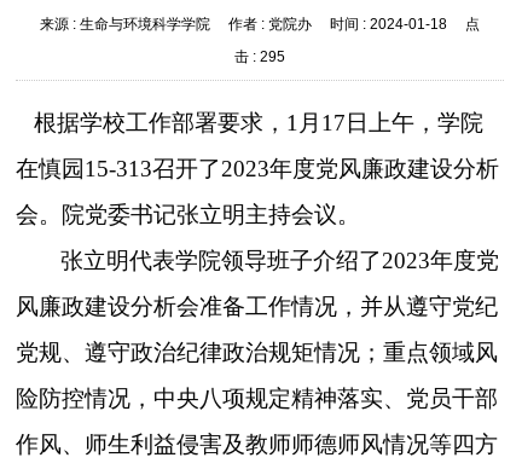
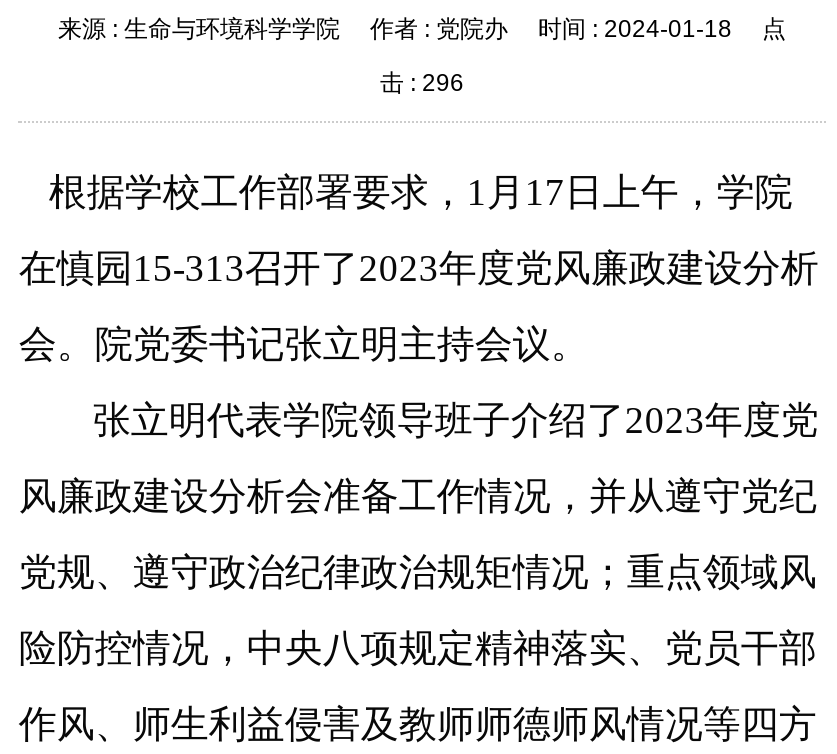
[234,48,285,65] 击 : 295 -> [380,69,464,97] 击 : 296

